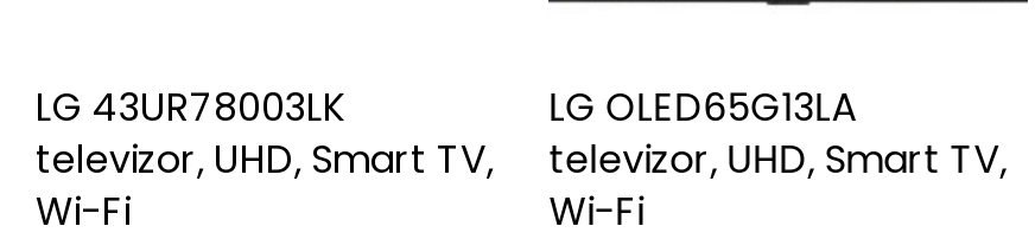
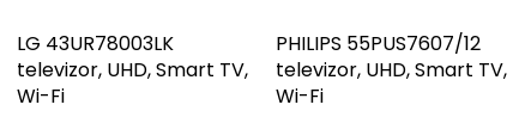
[549,81,857,135] LG OLED65G13LA -> [276,30,481,58] PHILIPS 55PUS7607/12

